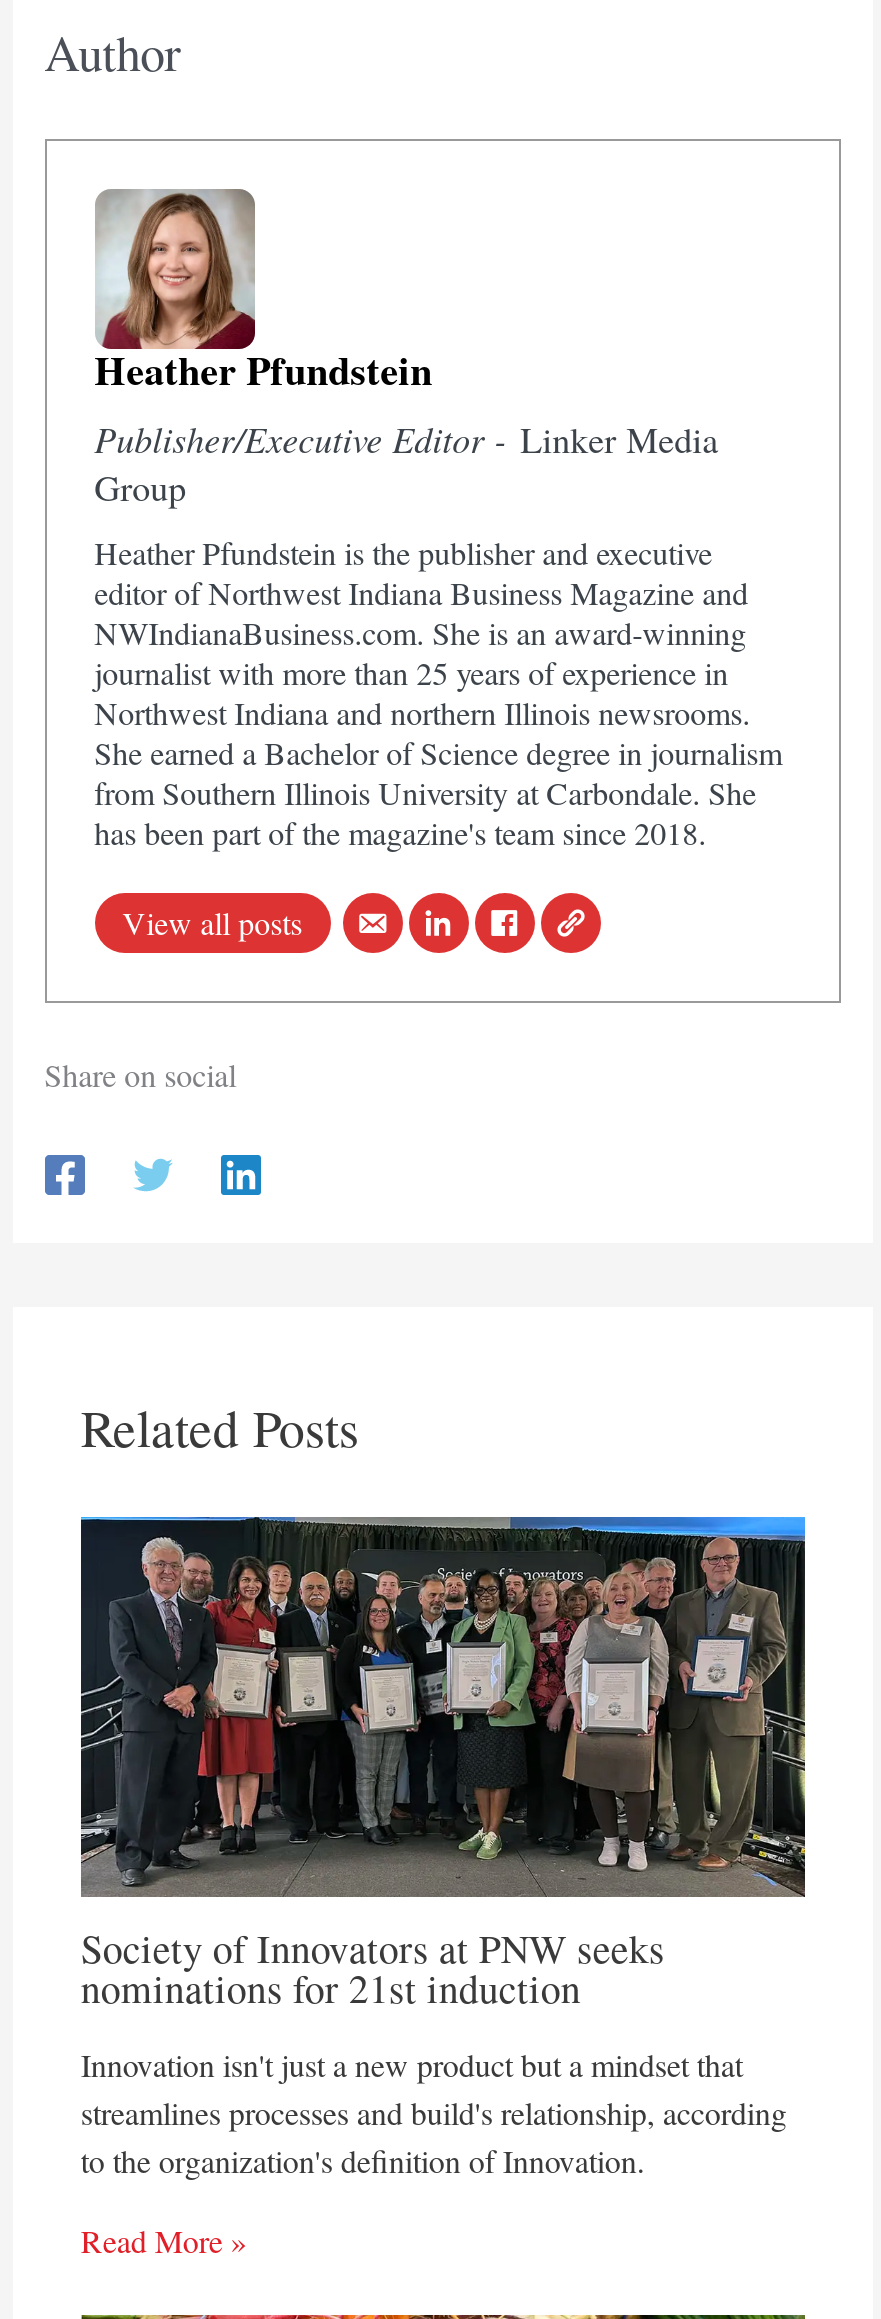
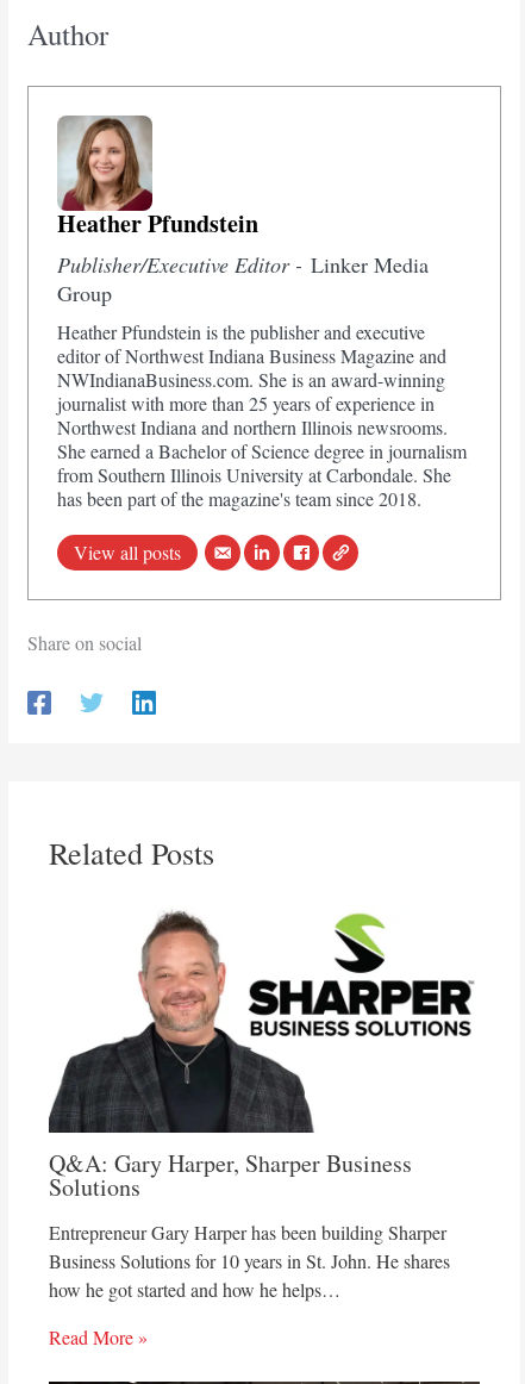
[79,1515,807,2014] [image] | Society of Innovators at PNW seeks | nominations for 21st induction -> [49,906,480,1202] [image] | Q&A: Gary Harper, Sharper Business | Solutions
[81,2042,787,2180] Innovation isn't just a new product but a mindset that | streamlines processes and build's relationship, according | to the organization's definition of Innovation. -> [49,1219,450,1301] Entrepreneur Gary Harper has been building Sharper | Business Solutions for 10 years in St. John. He shares | how he got started and how he helps…

